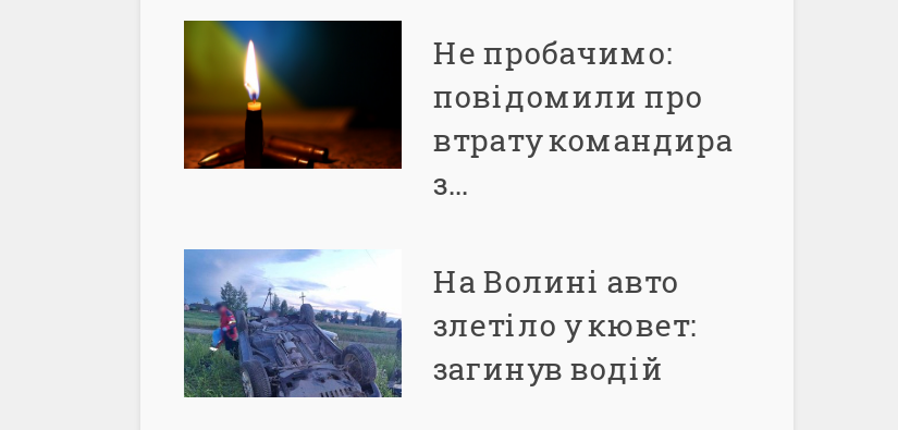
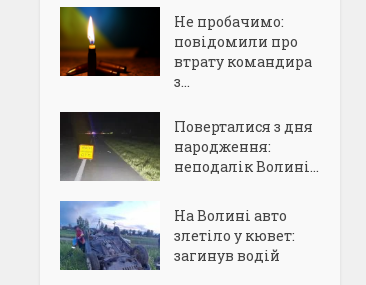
none -> [60,111,319,181] [image] | Поверталися з дня | народження: | неподалік Волині...

